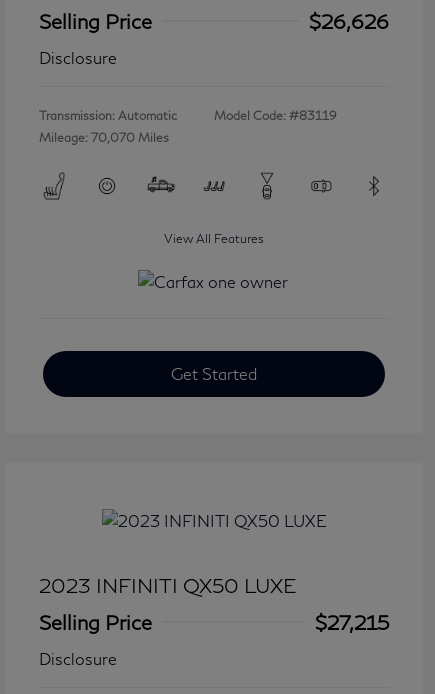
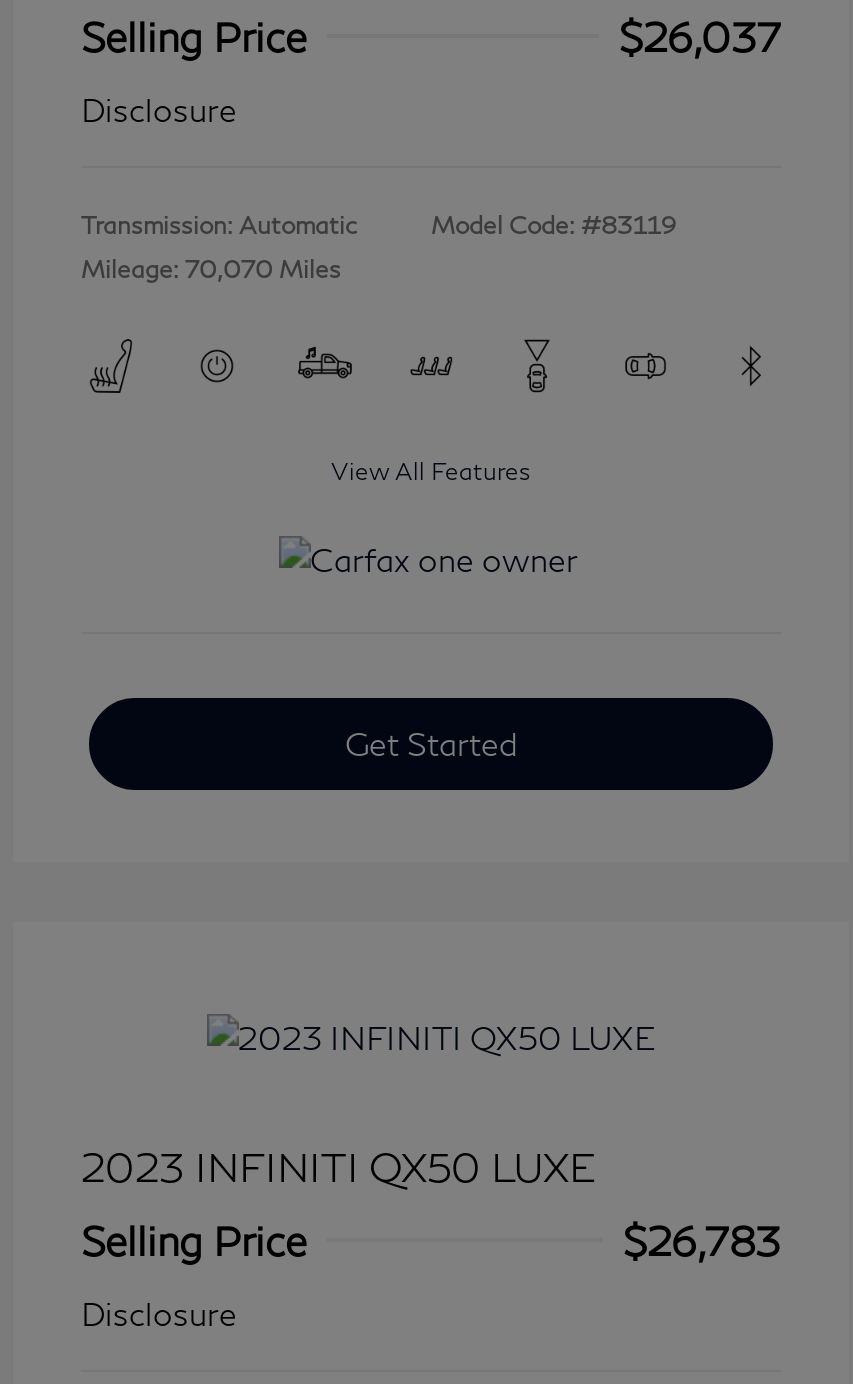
[309,9,389,33] $26,626 -> [619,13,781,61] $26,037
[315,610,389,634] $27,215 -> [623,1215,781,1263] $26,783

